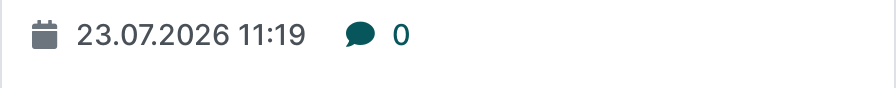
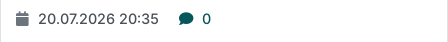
[68,18,306,52] 23.07.2026 11:19 -> [34,10,159,27] 20.07.2026 20:35

